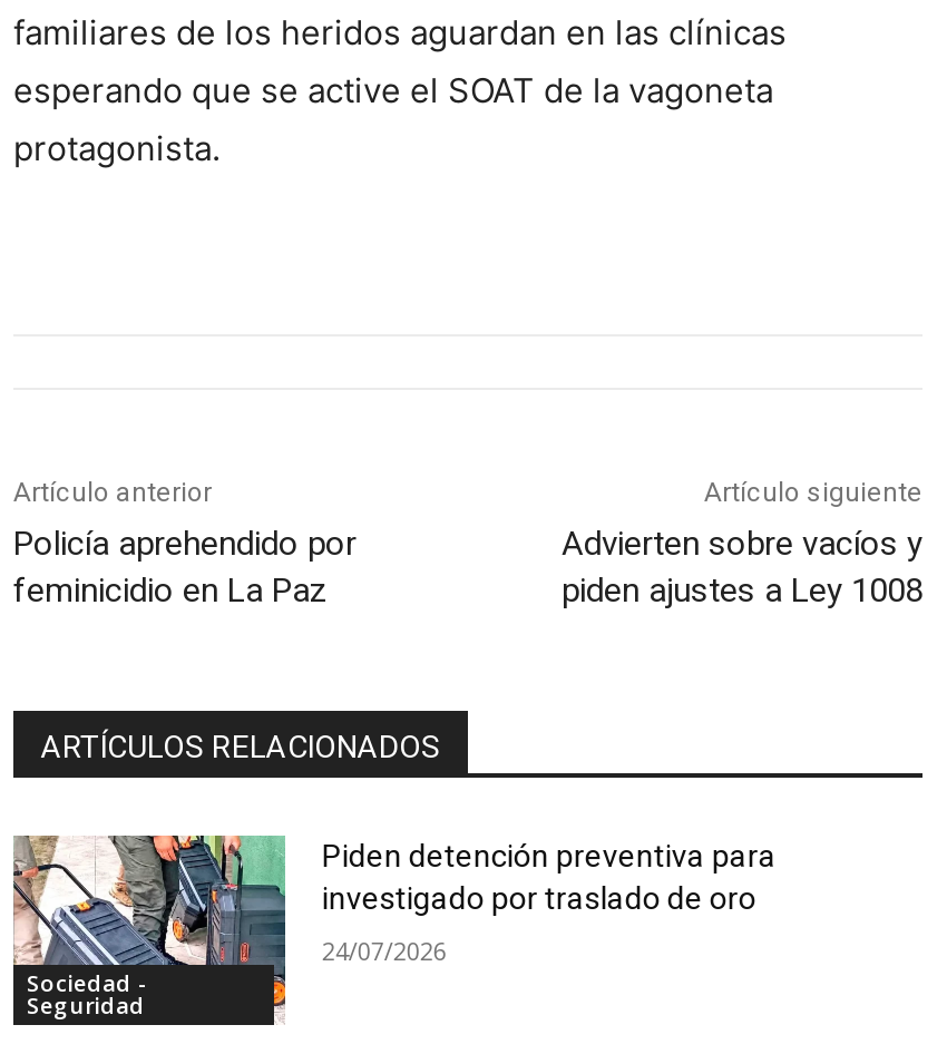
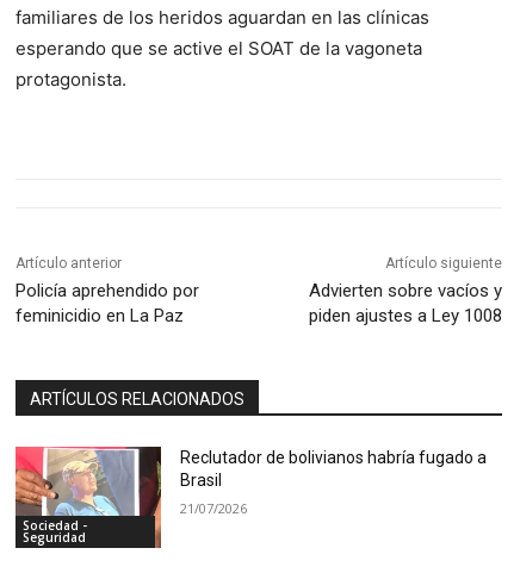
[11,833,776,1025] [image] | Piden detención preventiva para | investigado por traslado de oro -> [14,446,487,549] [image] | Reclutador de bolivianos habría fugado a | Brasil
[322,933,447,966] 24/07/2026 -> [181,499,247,517] 21/07/2026

